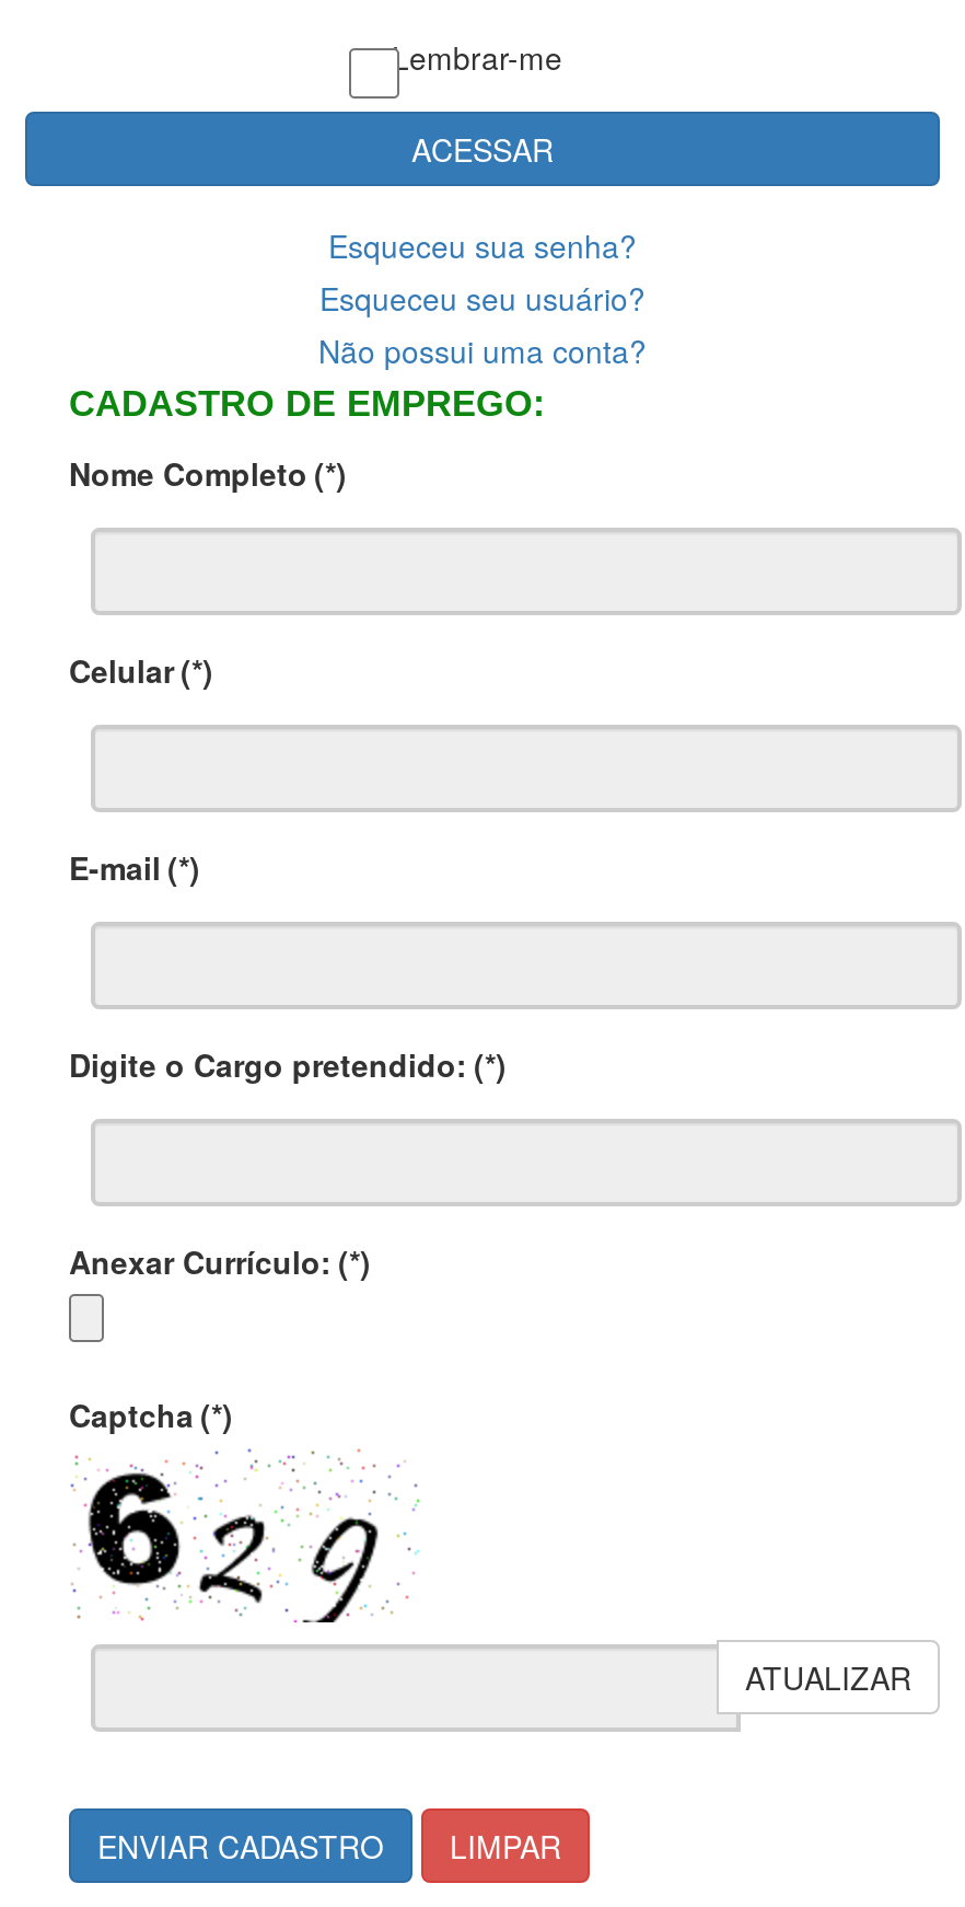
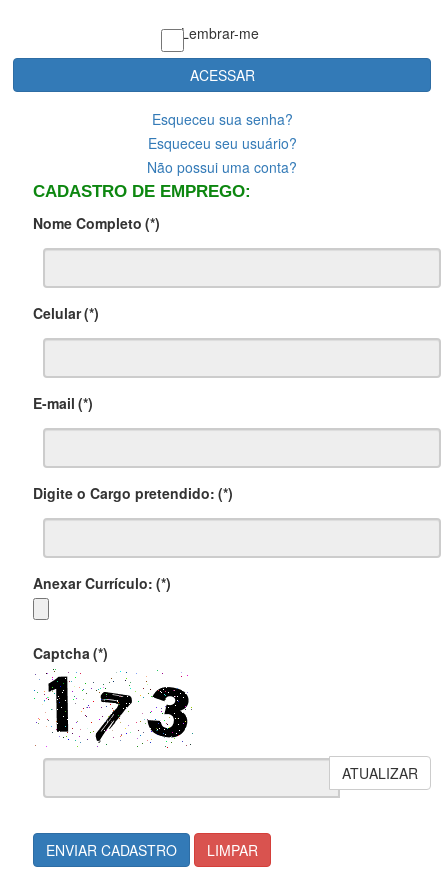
[71,1449,419,1625] [image] -> [34,668,193,748] [image]

